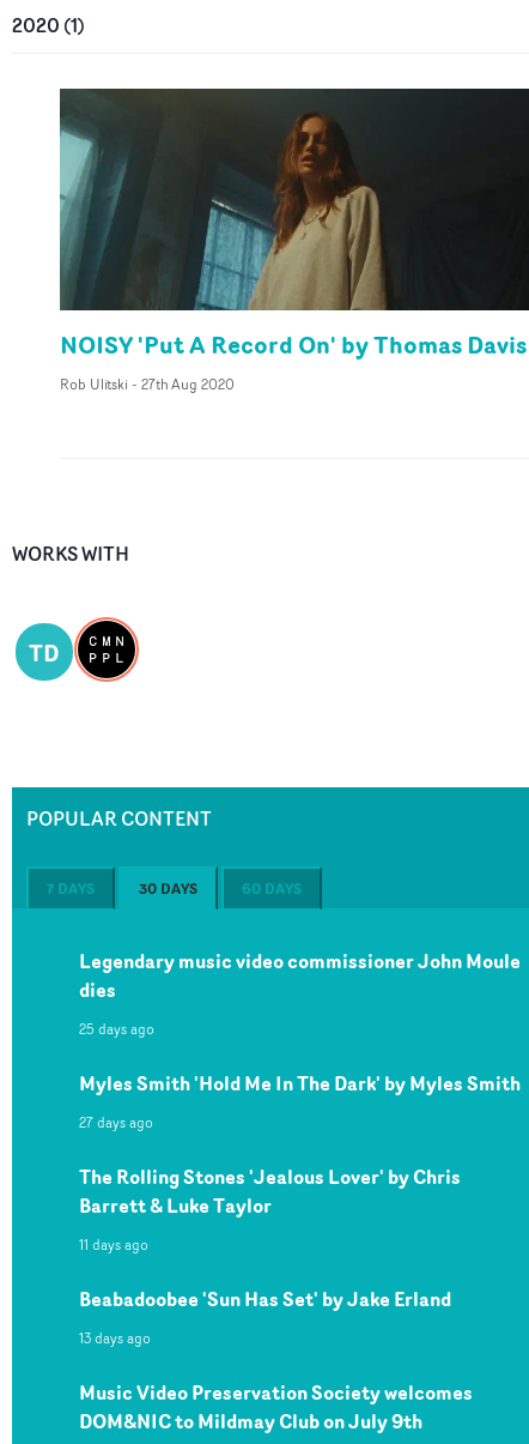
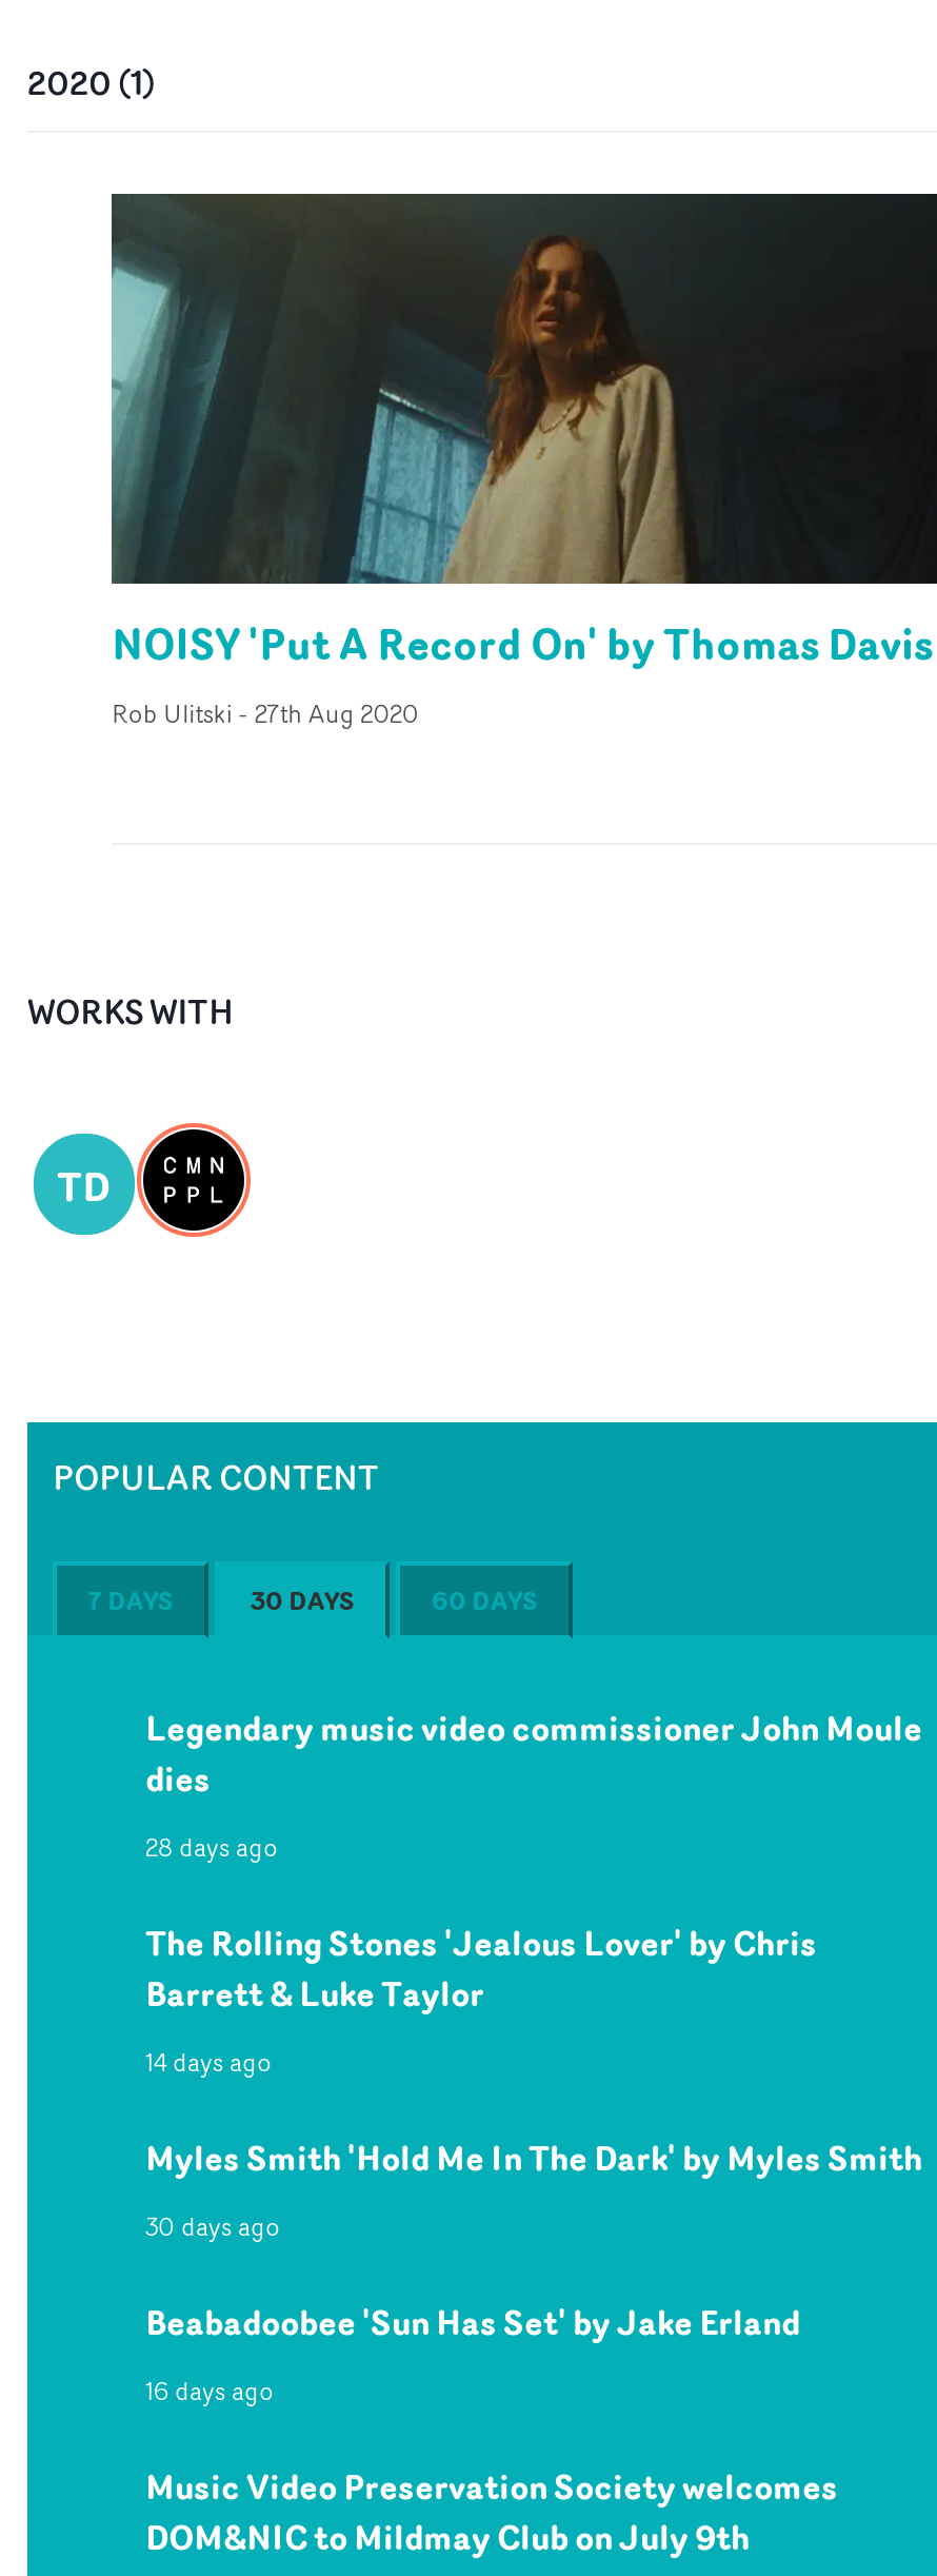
[79,1018,154,1132] 25 days ago | 27 days ago -> [145,1829,278,1865] 28 days ago
moved [79,1069,521,1098] -> [145,2132,922,2183]: Myles Smith 'Hold Me In The Dark' by Myles Smith
moved [79,1162,461,1220] -> [145,1917,817,2018]: The Rolling Stones 'Jealous Lover' by Chris | Barrett & Luke Taylor
[79,1234,148,1255] 11 days ago -> [145,2044,280,2244] 14 days ago | 30 days ago
[79,1328,151,1348] 13 days ago -> [145,2372,274,2408] 16 days ago

